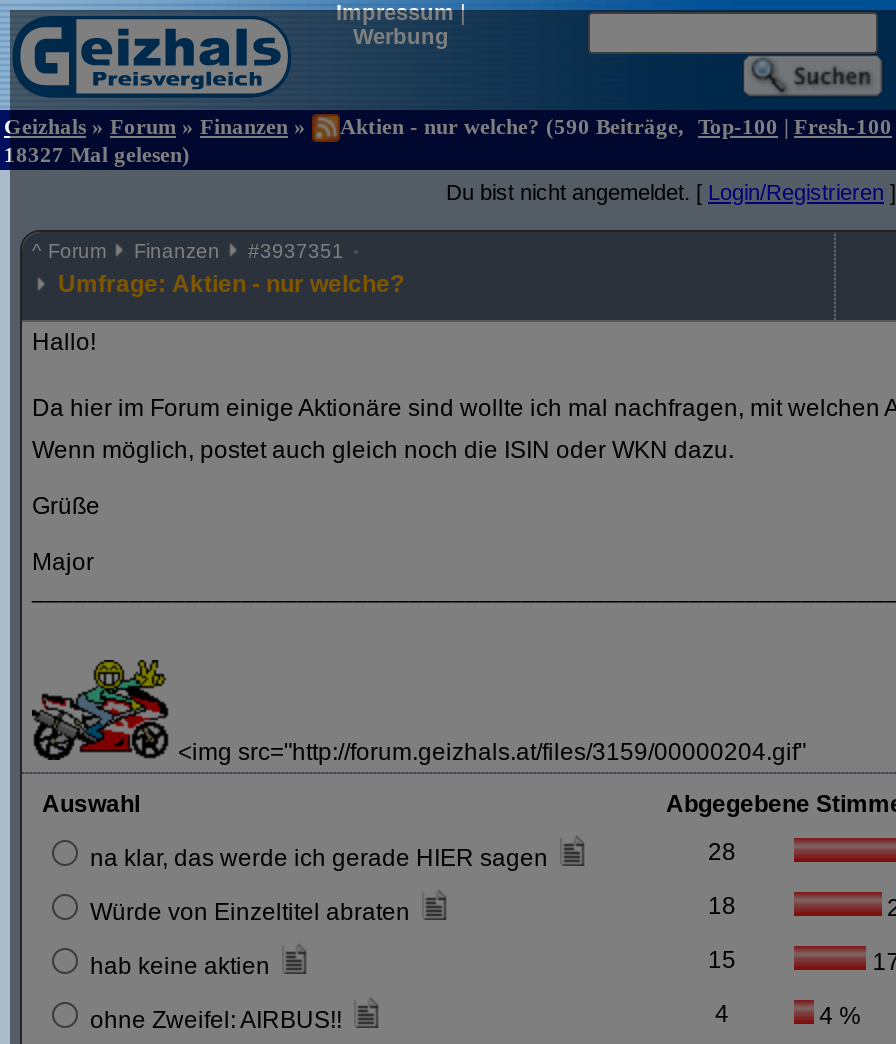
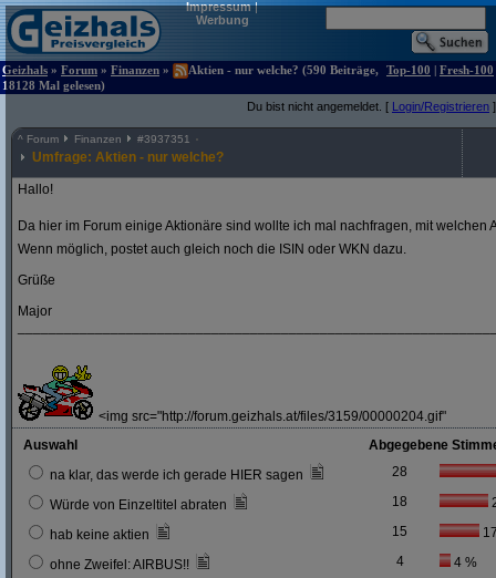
[4,143,190,167] 18327 Mal gelesen) -> [2,79,105,92] 18128 Mal gelesen)

